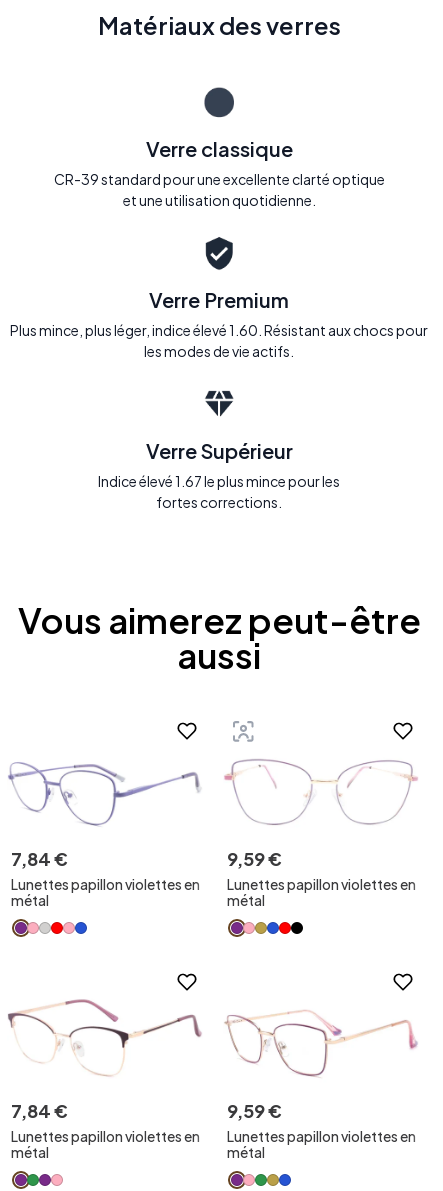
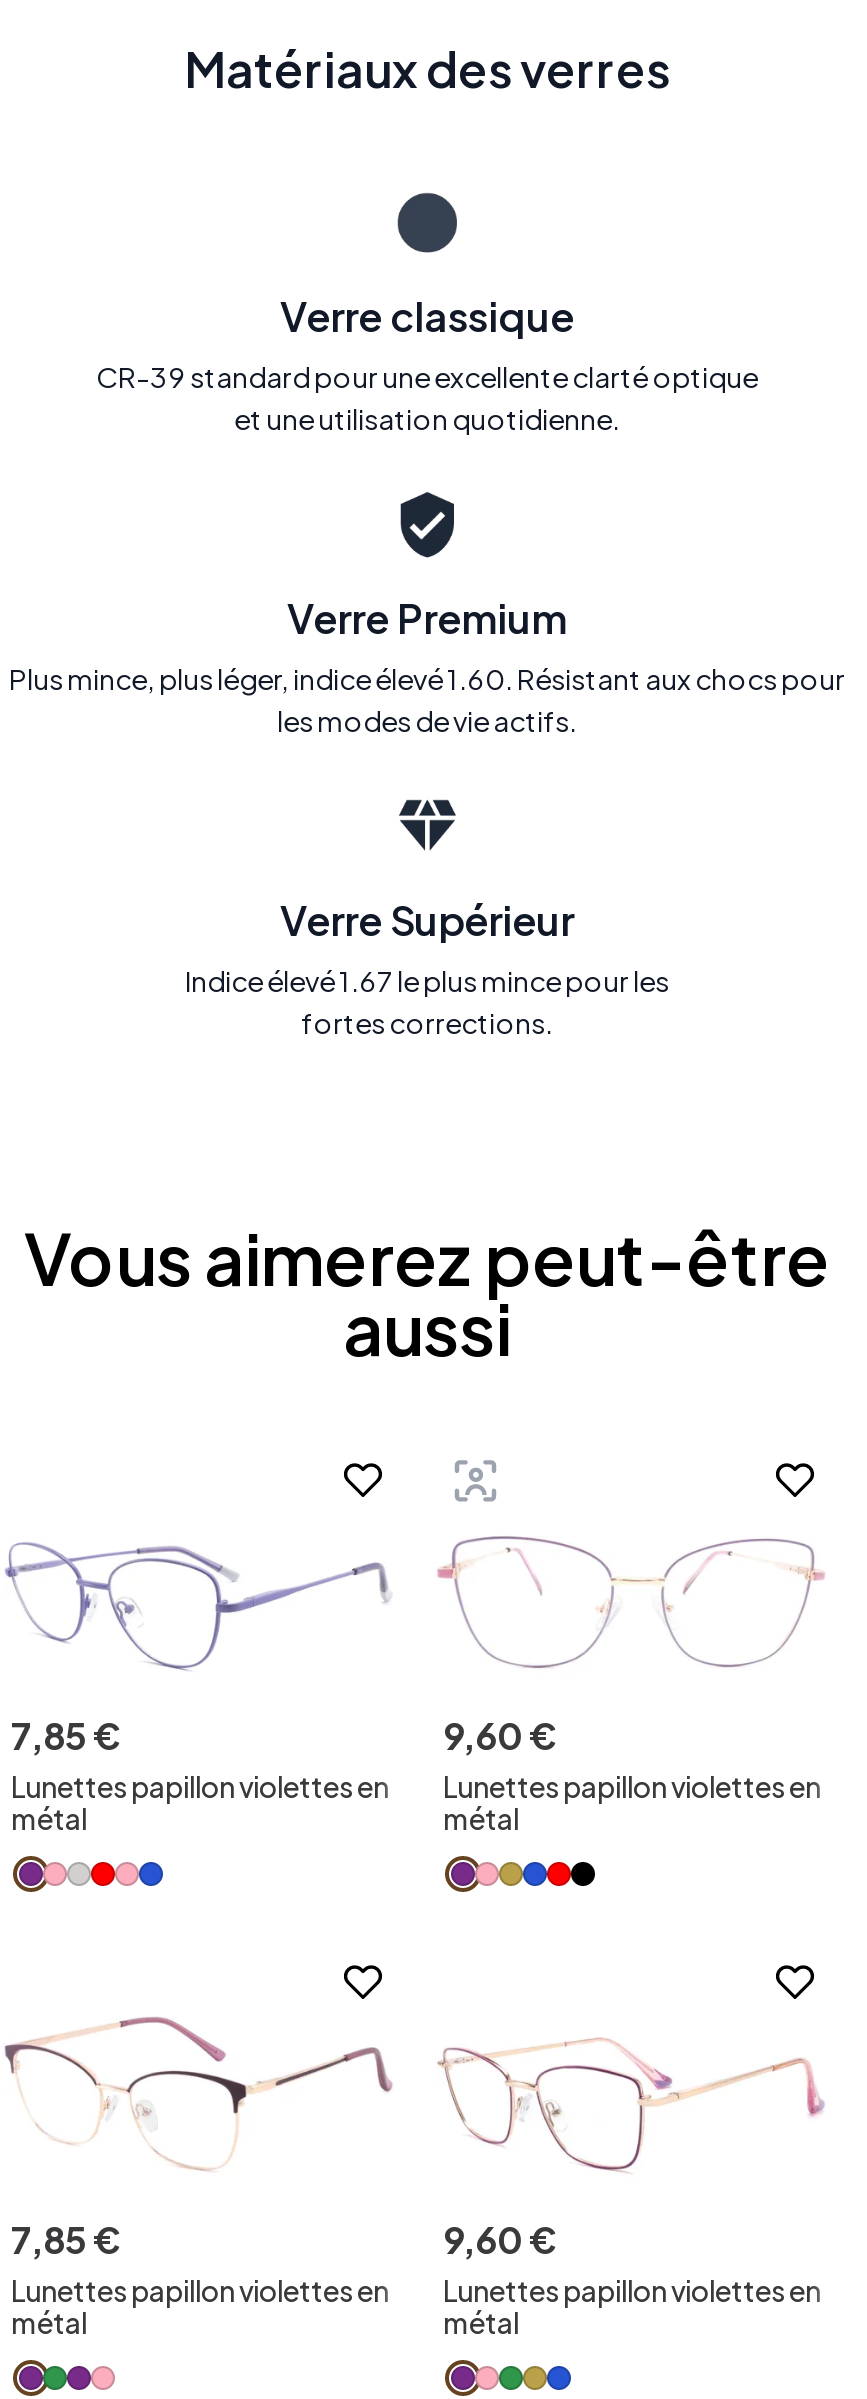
[11,847,68,870] 7,84 € -> [11,1713,121,1759] 7,85 €
[227,847,282,870] 9,59 € -> [443,1713,557,1759] 9,60 €
[11,1099,68,1122] 7,84 € -> [11,2215,121,2261] 7,85 €
[227,1099,282,1122] 9,59 € -> [443,2215,557,2261] 9,60 €

